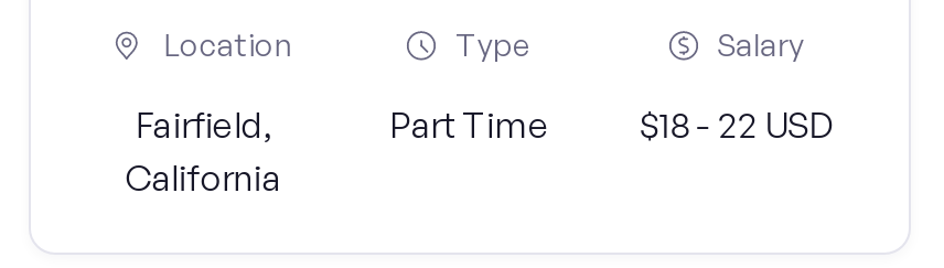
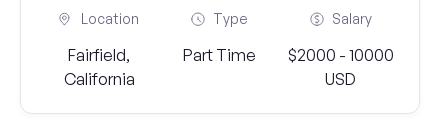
[639,103,833,147] $18 - 22 USD -> [288,45,394,89] $2000 - 10000 | USD

